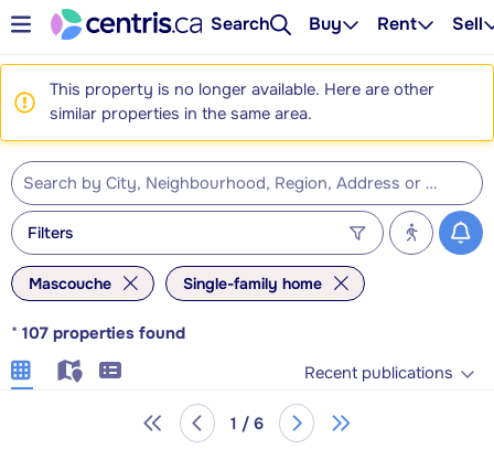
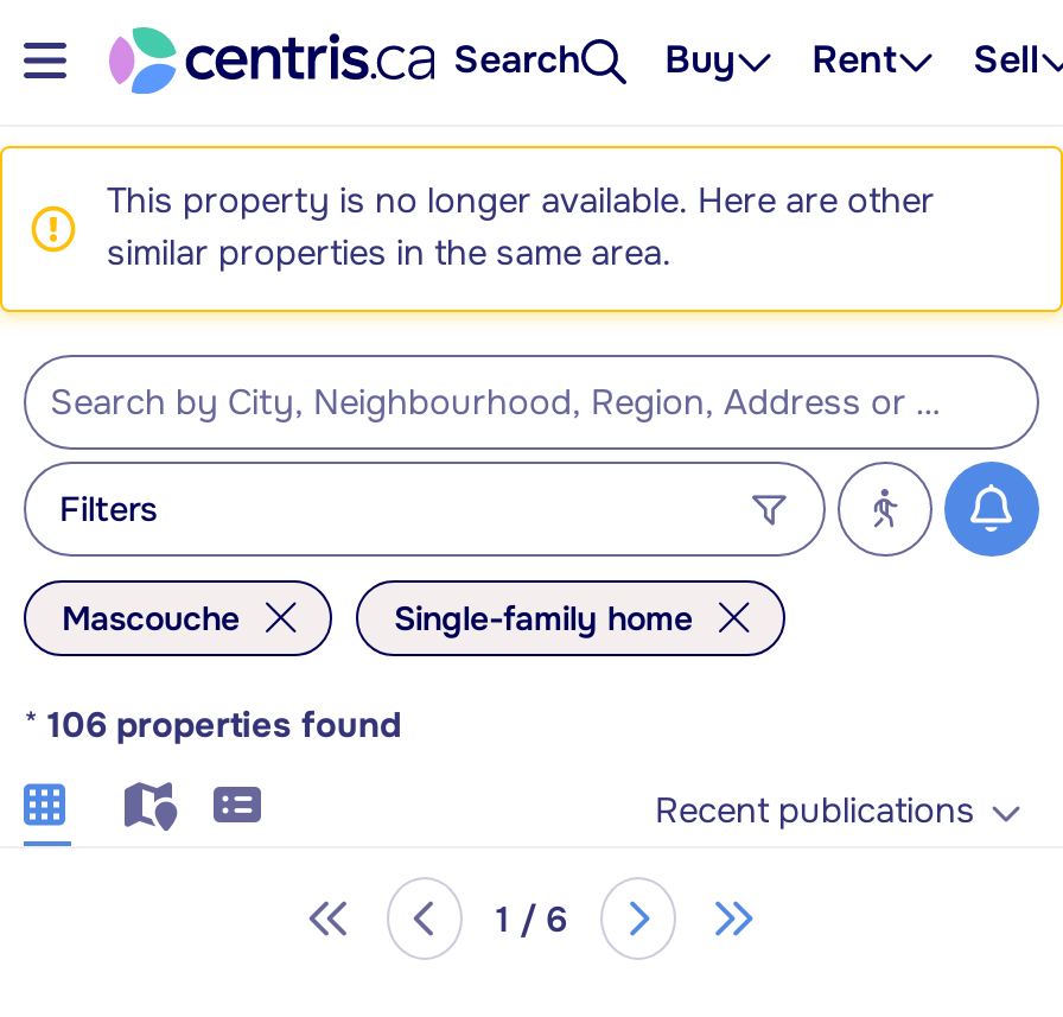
[11,323,185,344] * 107 properties found -> [24,704,401,749] * 106 properties found

